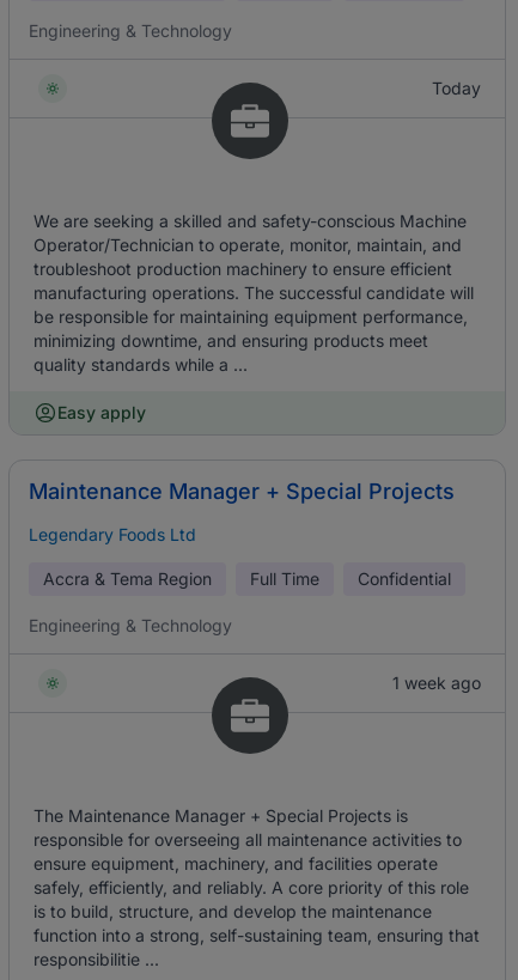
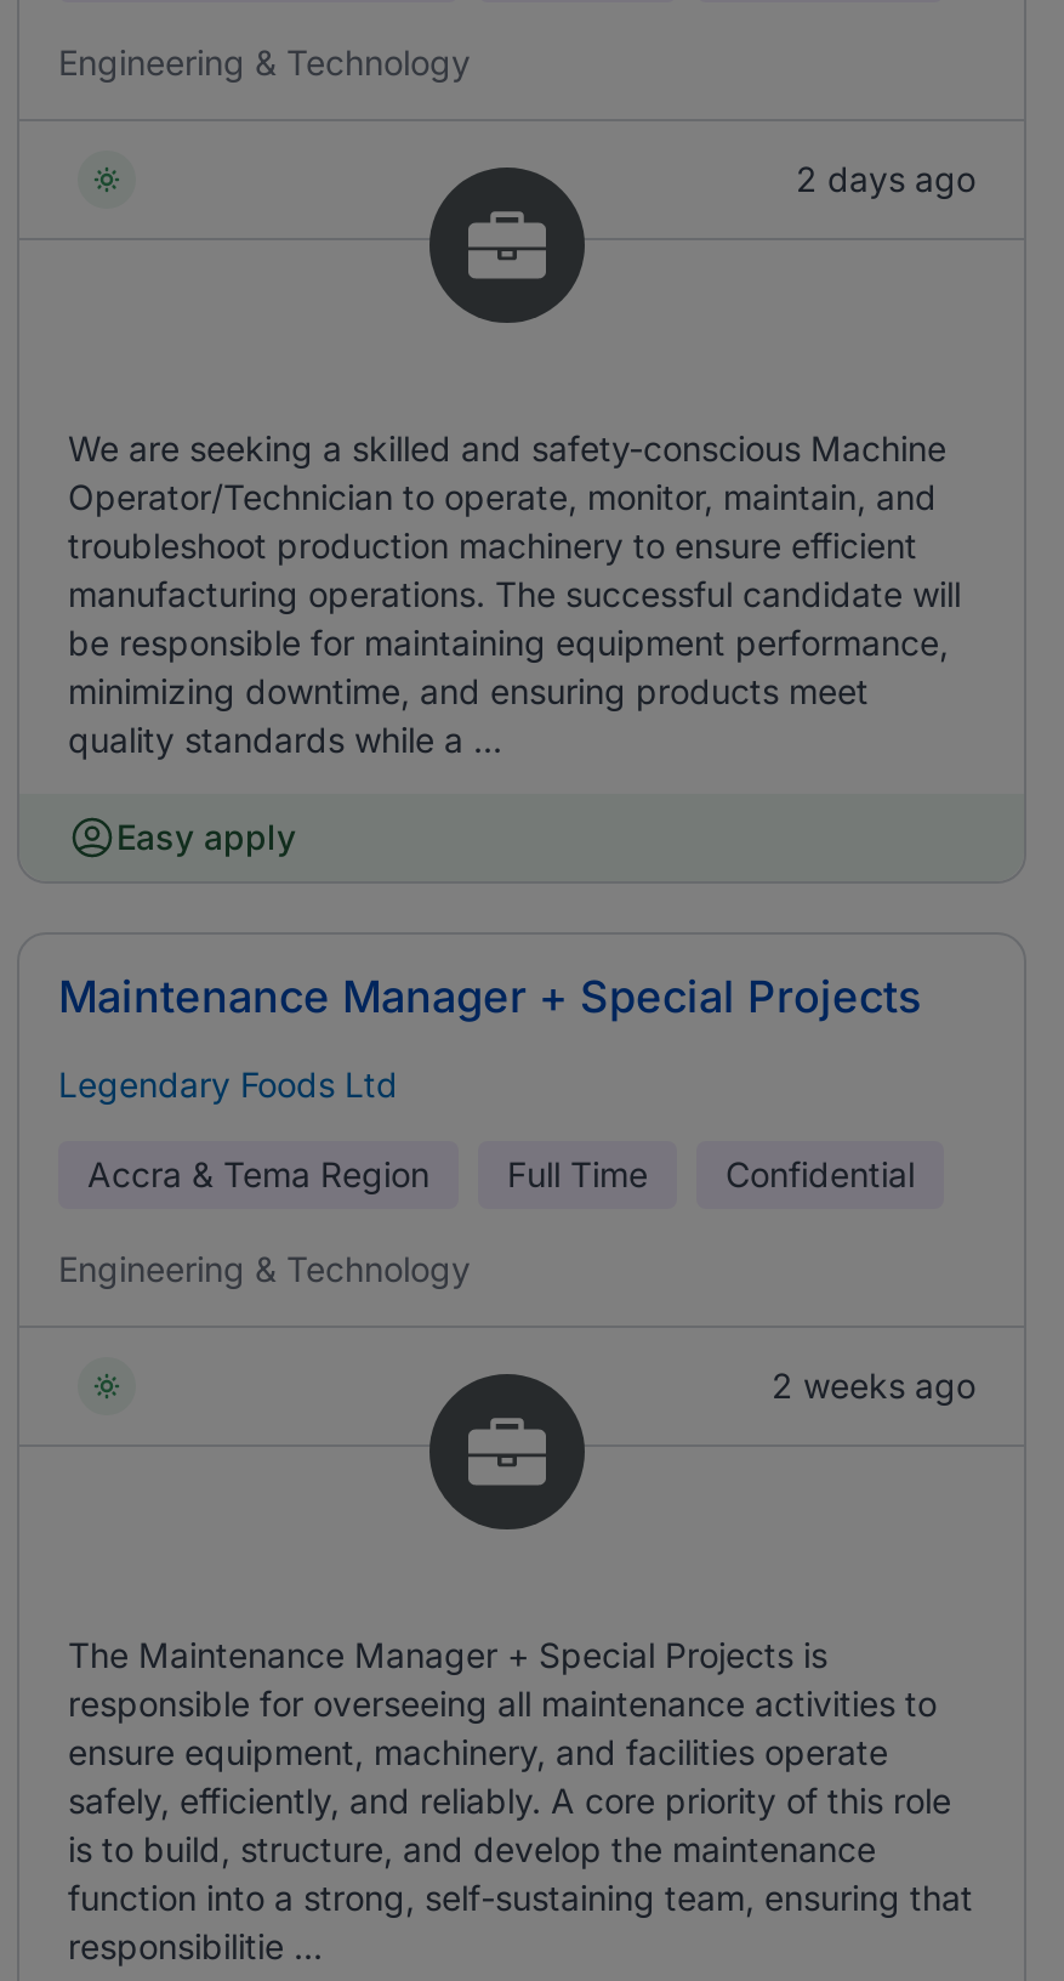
[432,78,481,98] Today -> [796,158,975,199] 2 days ago
[392,672,481,693] 1 week ago -> [772,1364,975,1406] 2 weeks ago

